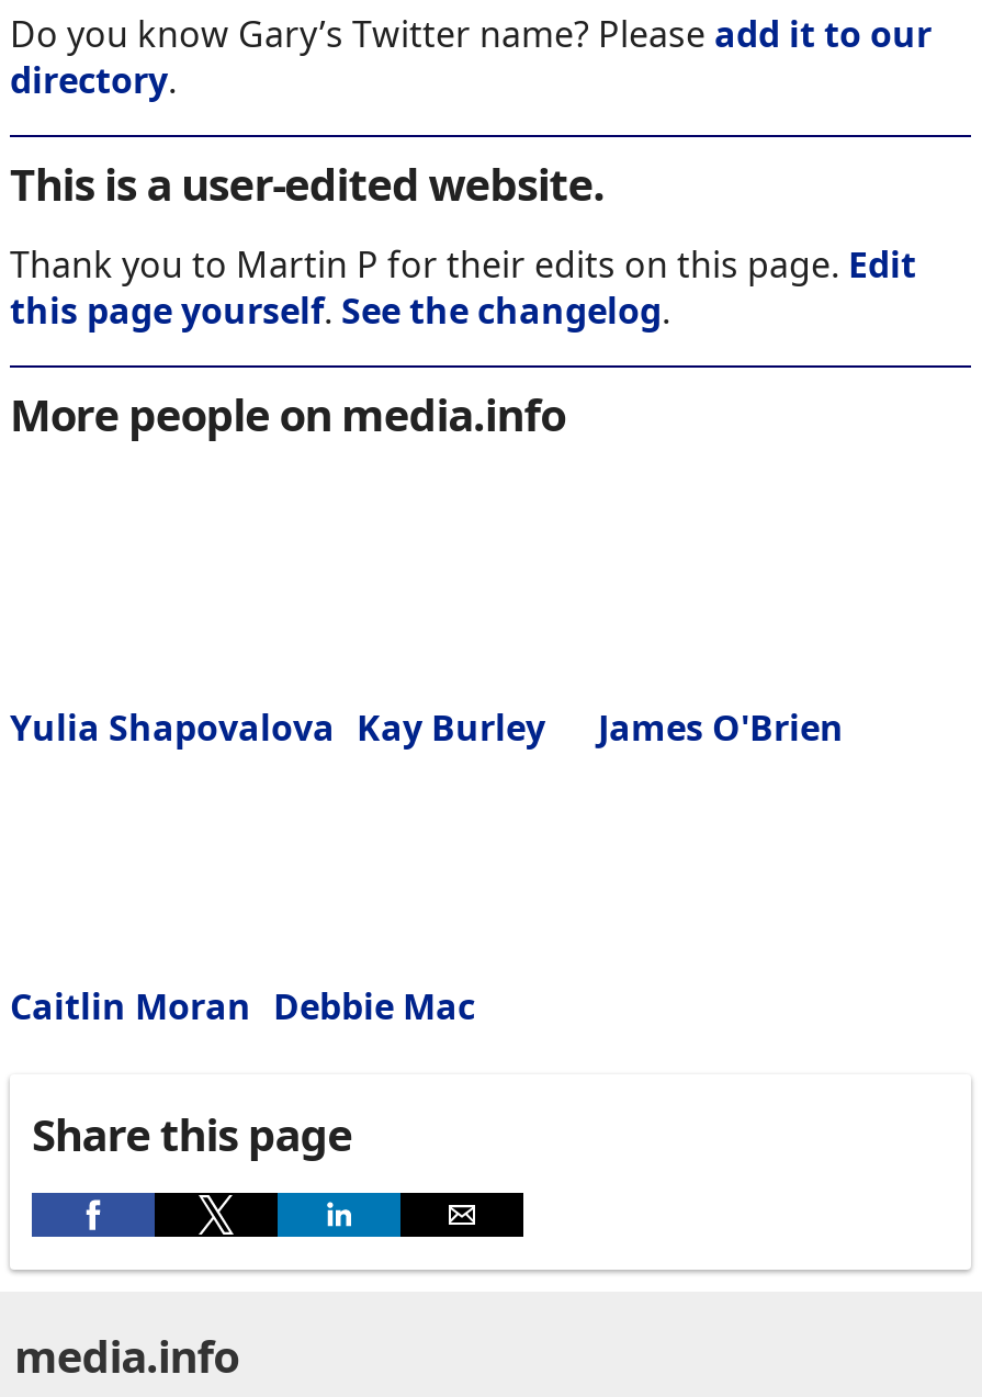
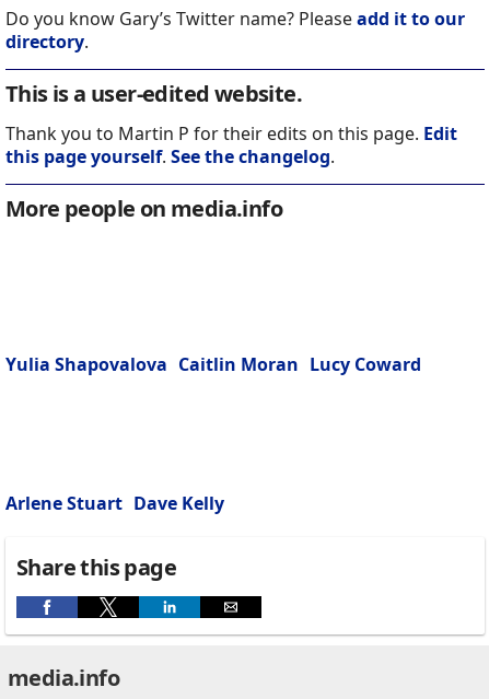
[10,704,844,753] Yulia Shapovalova Kay Burley | James O'Brien -> [5,353,421,377] Yulia Shapovalova Caitlin Moran Lucy Coward
[10,983,475,1031] Caitlin Moran Debbie Mac -> [5,492,224,516] Arlene Stuart Dave Kelly

